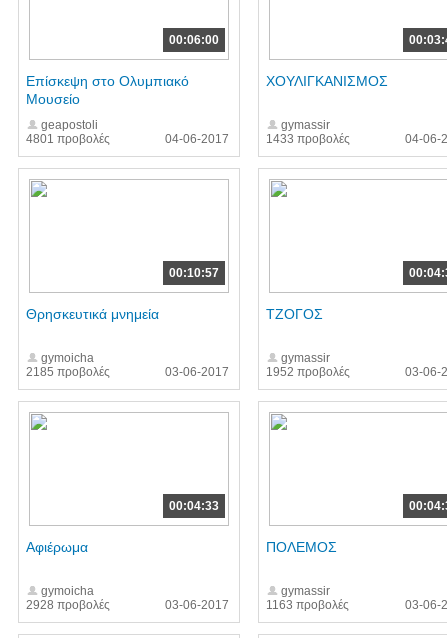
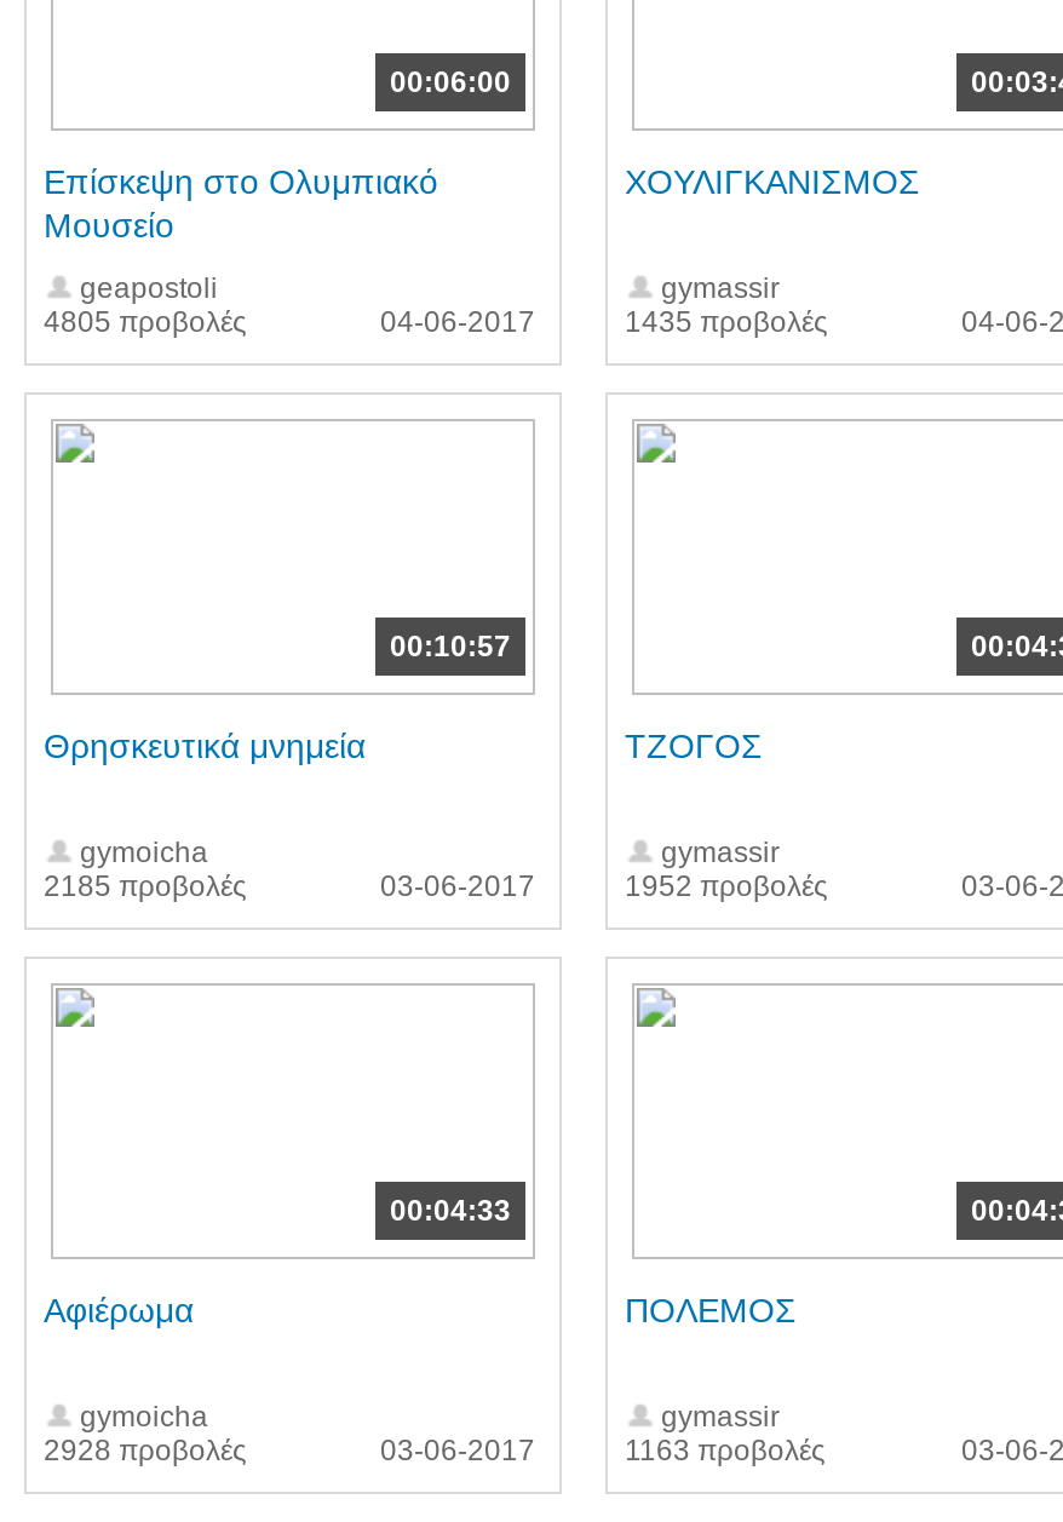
[26,132,110,146] 4801 προβολές -> [44,305,247,339] 4805 προβολές
[266,132,350,146] 1433 προβολές -> [625,305,828,339] 1435 προβολές

